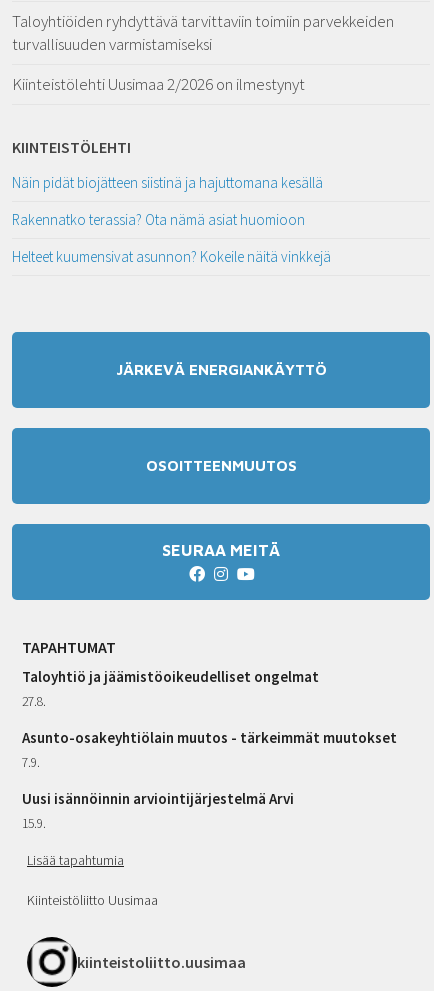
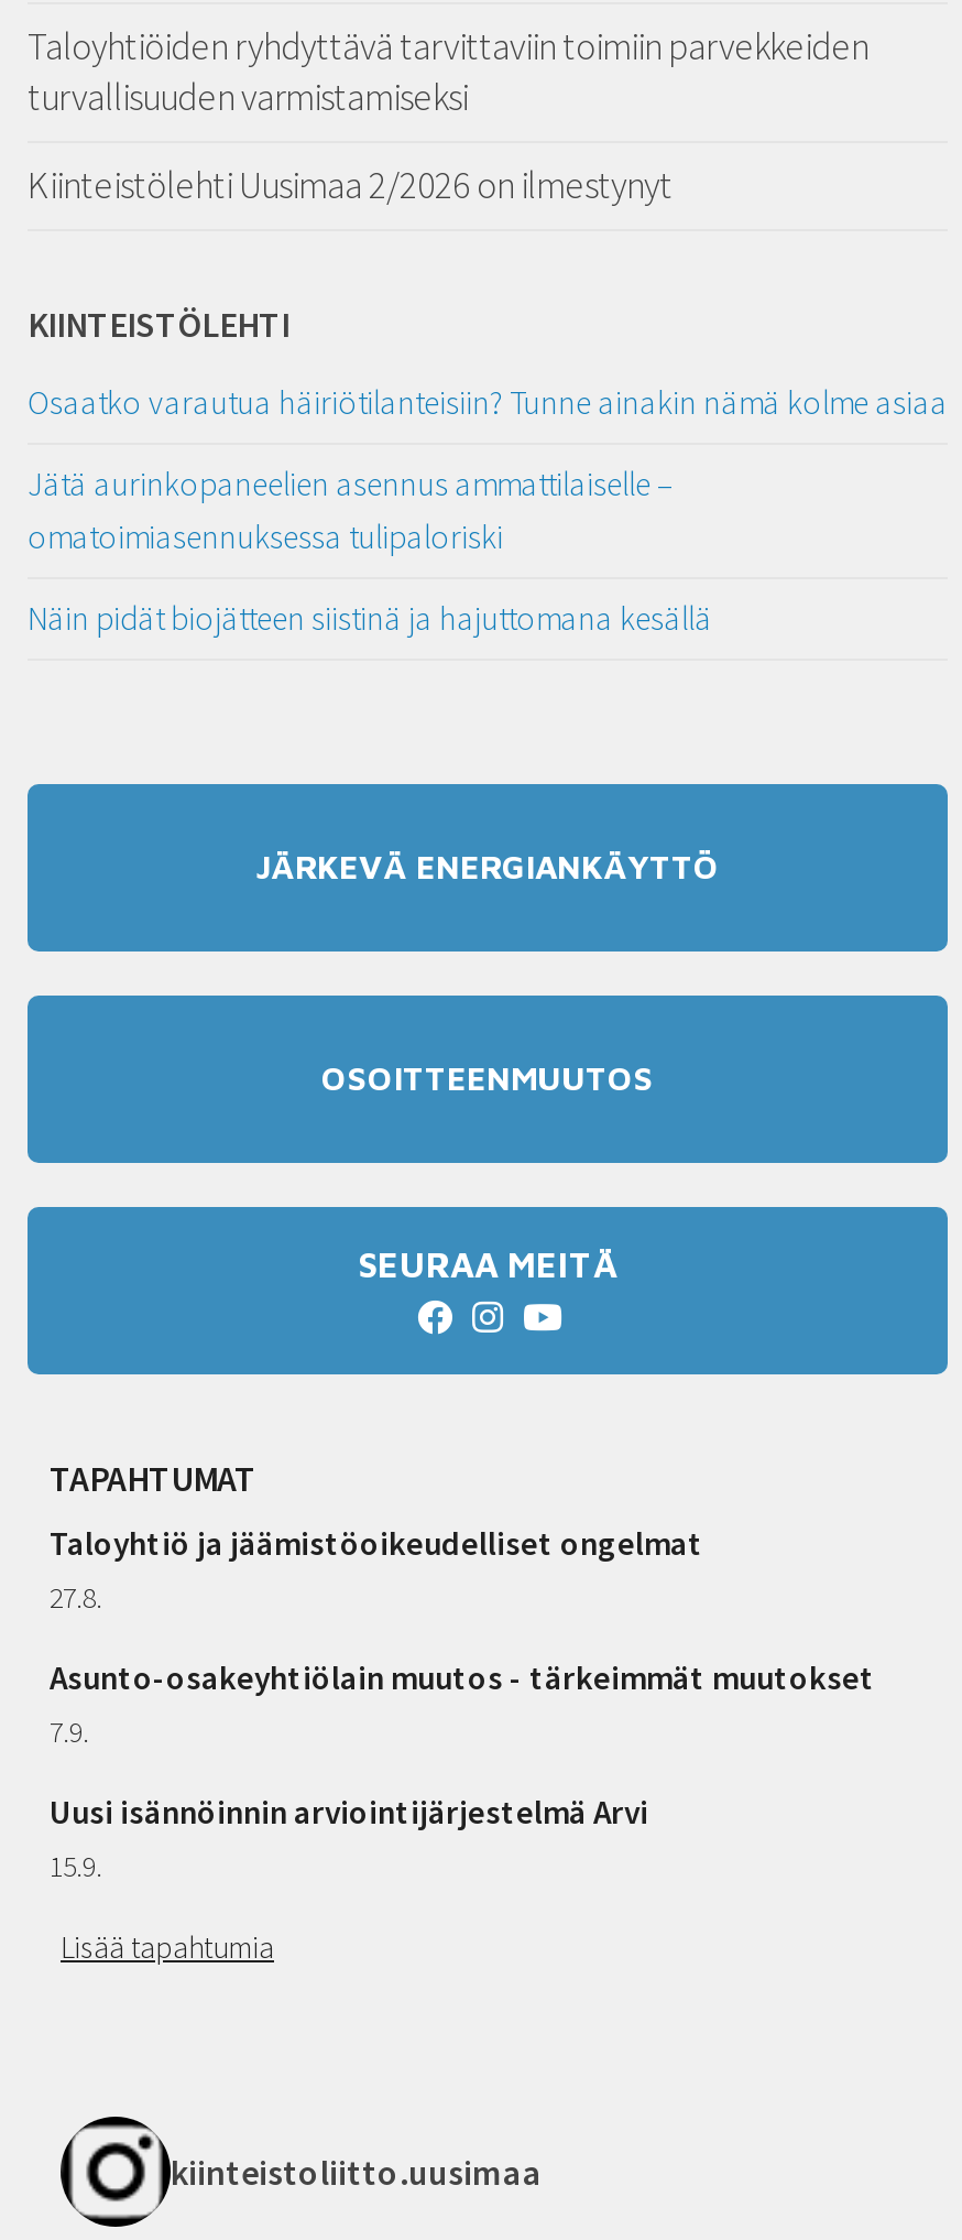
none -> [28,382,948,558] Osaatko varautua häiriötilanteisiin? Tunne ainakin nämä kolme asiaa | Jätä aurinkopaneelien asennus ammattilaiselle – | omatoimiasennuksessa tulipaloriski
moved [12,173,323,192] -> [28,598,712,639]: Näin pidät biojätteen siistinä ja hajuttomana kesällä
[12,210,331,266] Rakennatko terassia? Ota nämä asiat huomioon | Helteet kuumensivat asunnon? Kokeile näitä vinkkejä -> none
[27,891,158,909] Kiinteistöliitto Uusimaa -> none

